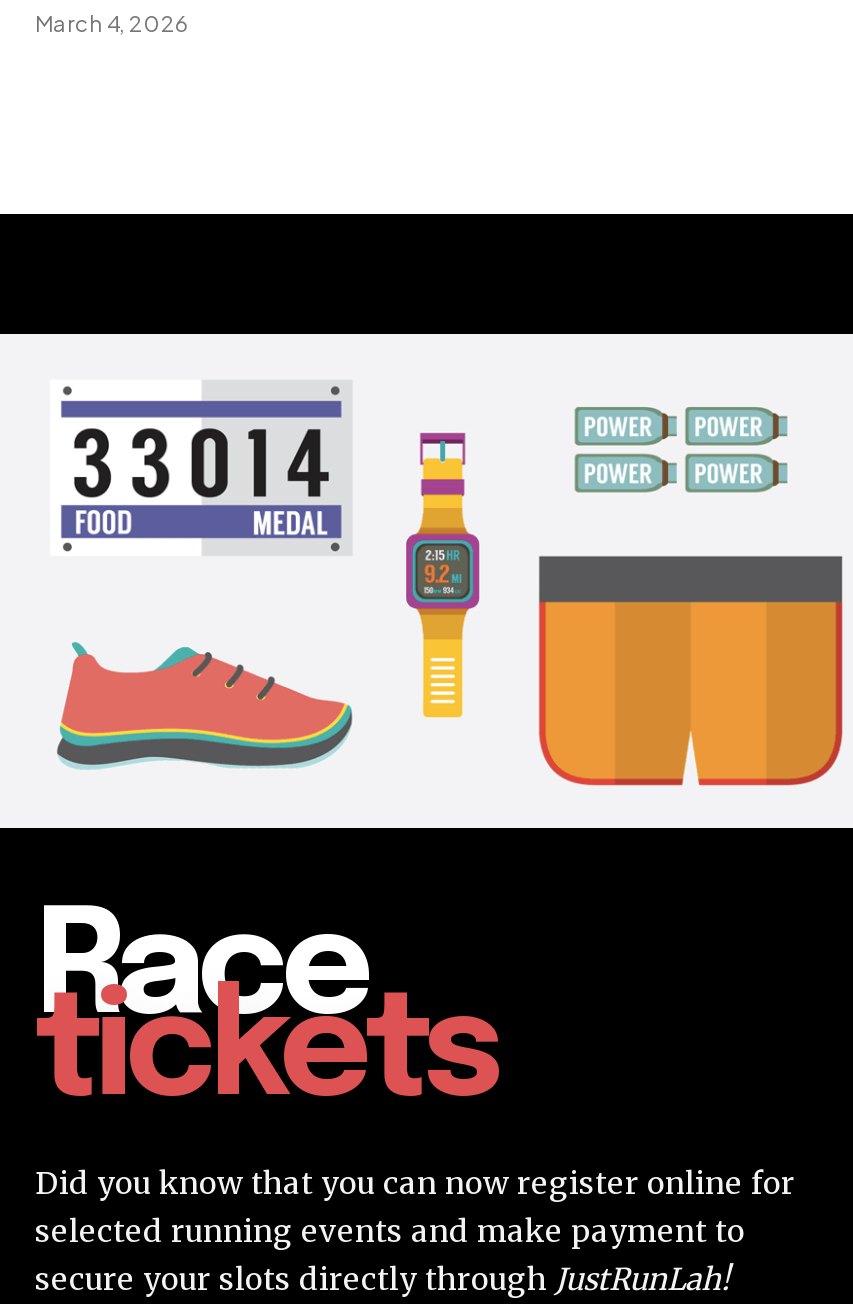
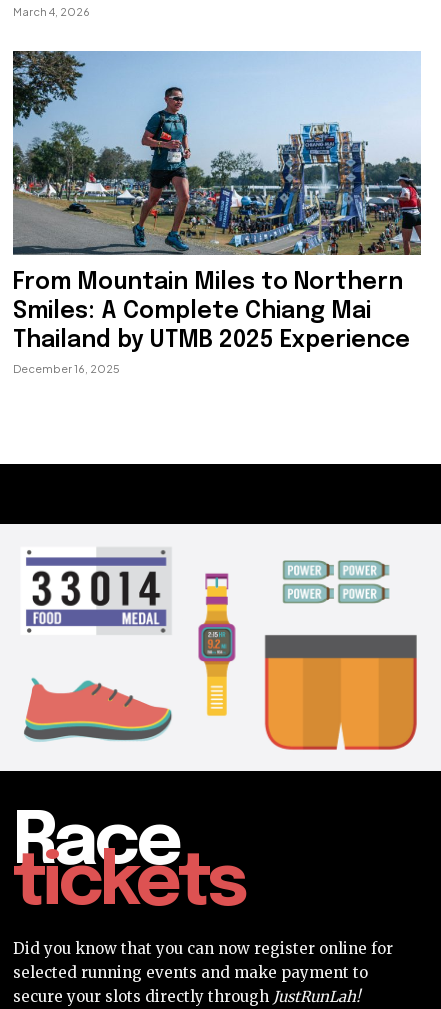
none -> [12,50,422,375] [image] | From Mountain Miles to Northern | Smiles: A Complete Chiang Mai | Thailand by UTMB 2025 Experience | December 16, 2025

